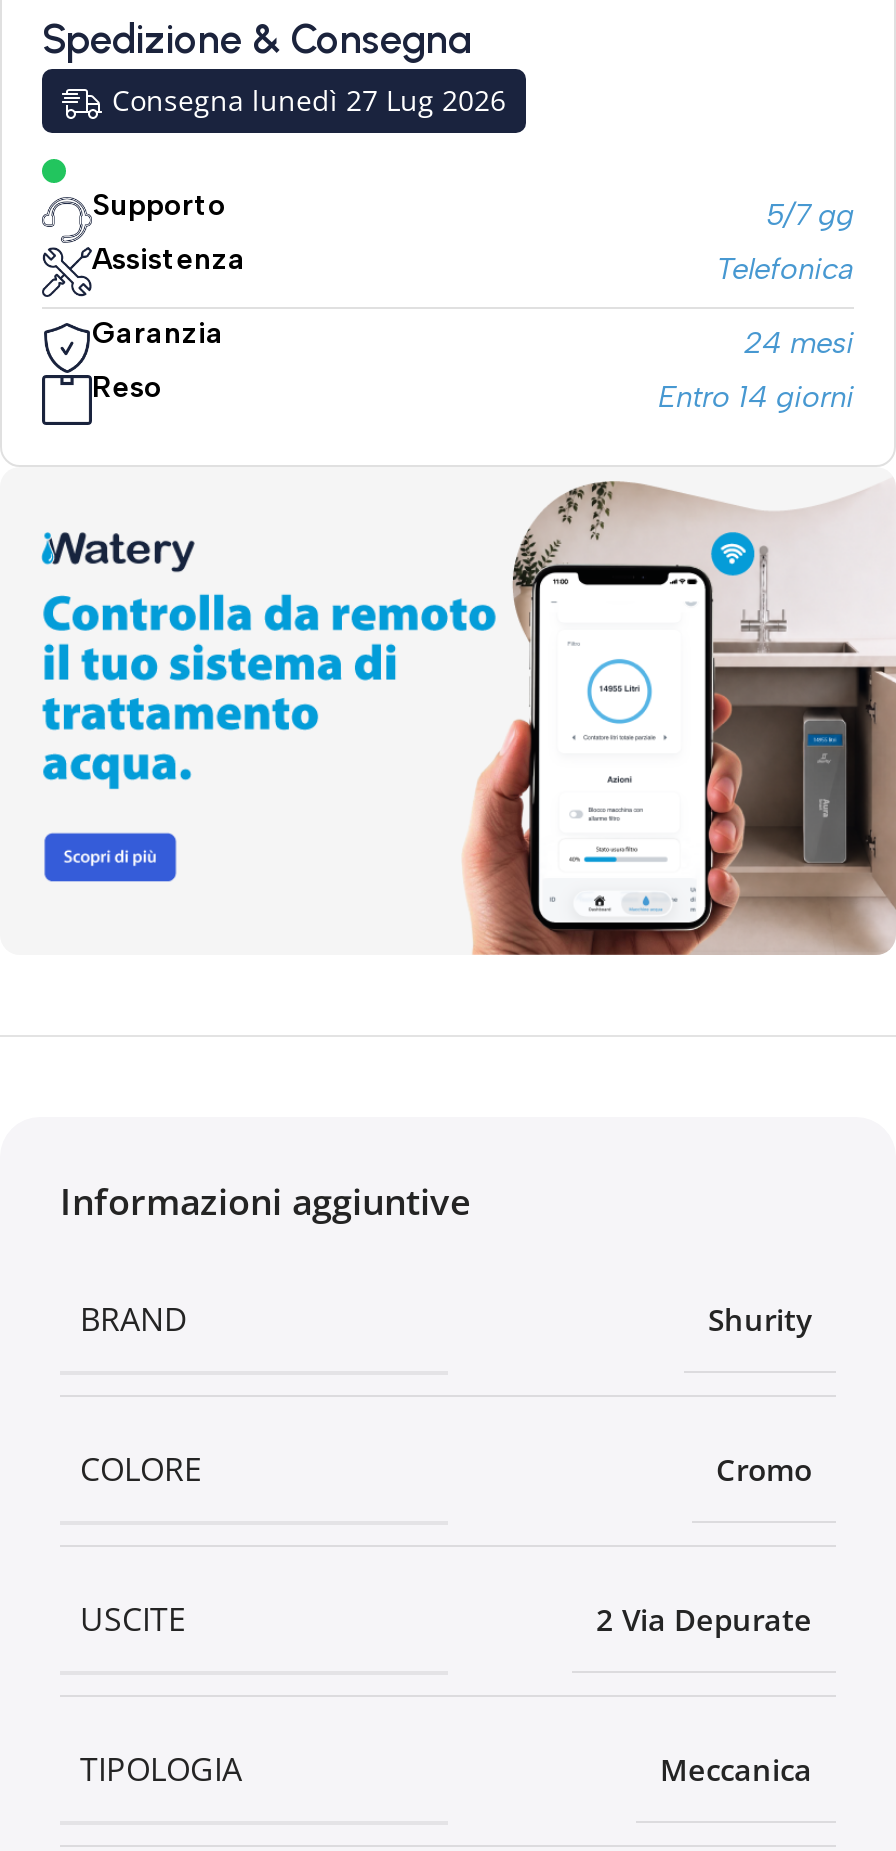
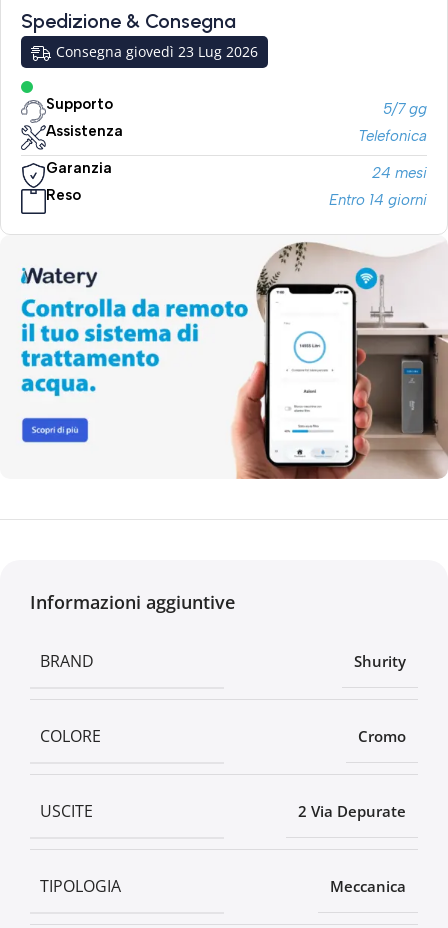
[112,81,506,119] Consegna lunedì 27 Lug 2026 -> [56,42,258,61] Consegna giovedì 23 Lug 2026

